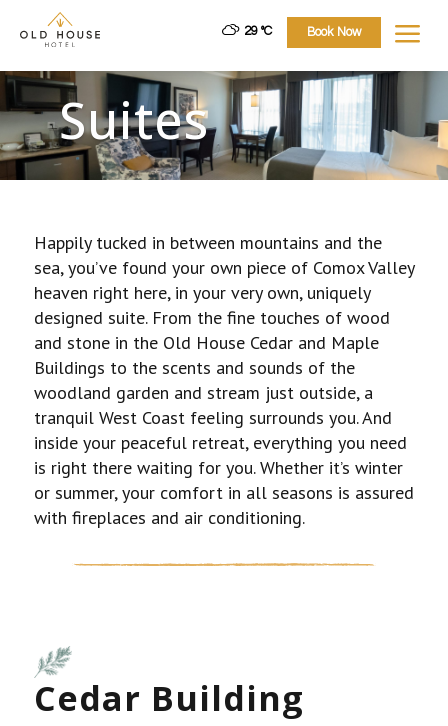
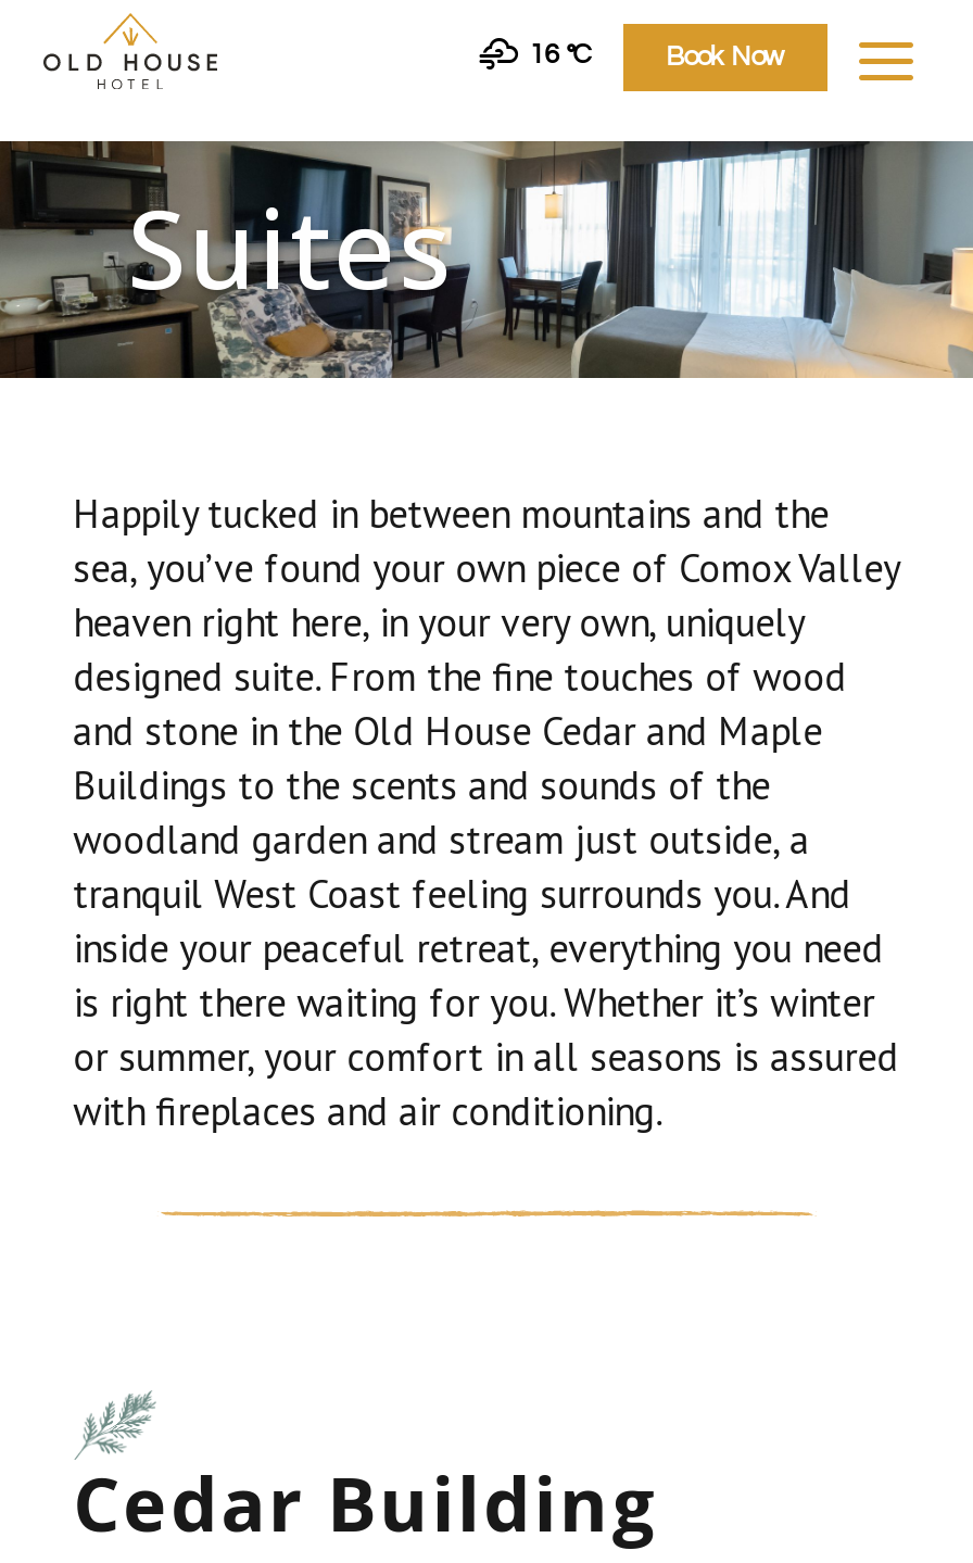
[244,25,272,38] 29 ° C -> [529,40,590,69] 16 ° C

